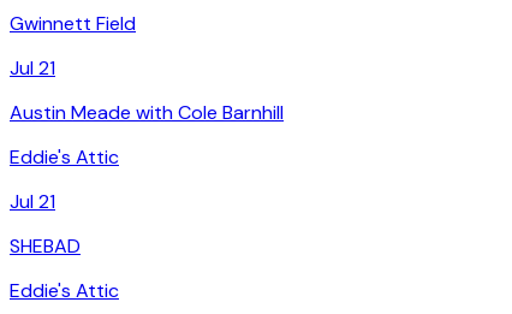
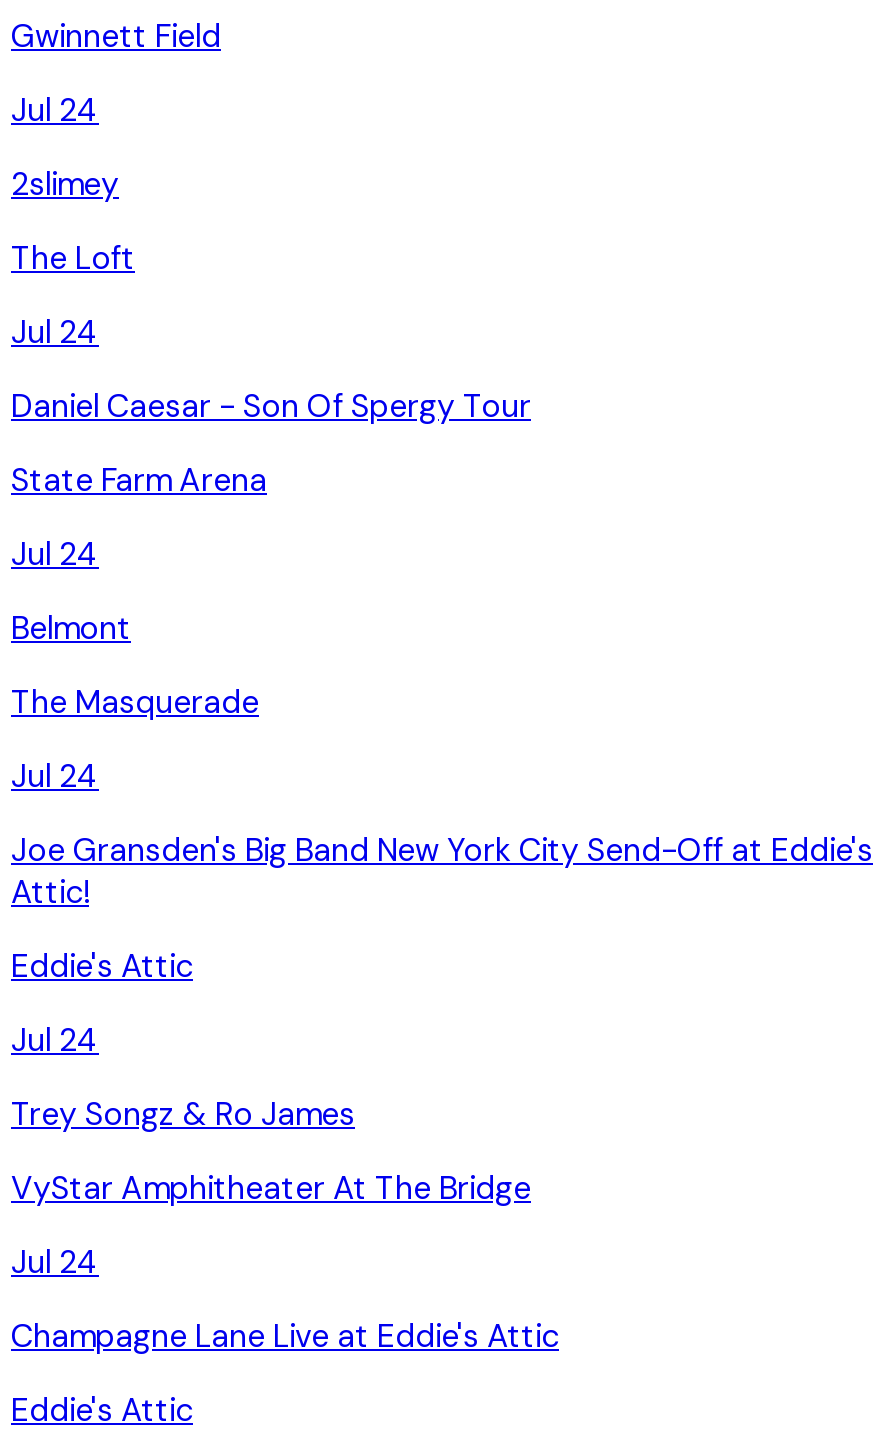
[10,55,284,125] Jul 21 | Austin Meade with Cole Barnhill -> [11,88,873,912] Jul 24 | 2slimey | The Loft | Jul 24 | Daniel Caesar - Son Of Spergy Tour | State Farm Arena | Jul 24 | Belmont | The Masquerade | Jul 24 | Joe Gransden's Big Band New York City Send-Off at Eddie's | Attic!
[10,188,81,258] Jul 21 | SHEBAD -> [11,1018,559,1356] Jul 24 | Trey Songz & Ro James | VyStar Amphitheater At The Bridge | Jul 24 | Champagne Lane Live at Eddie's Attic

